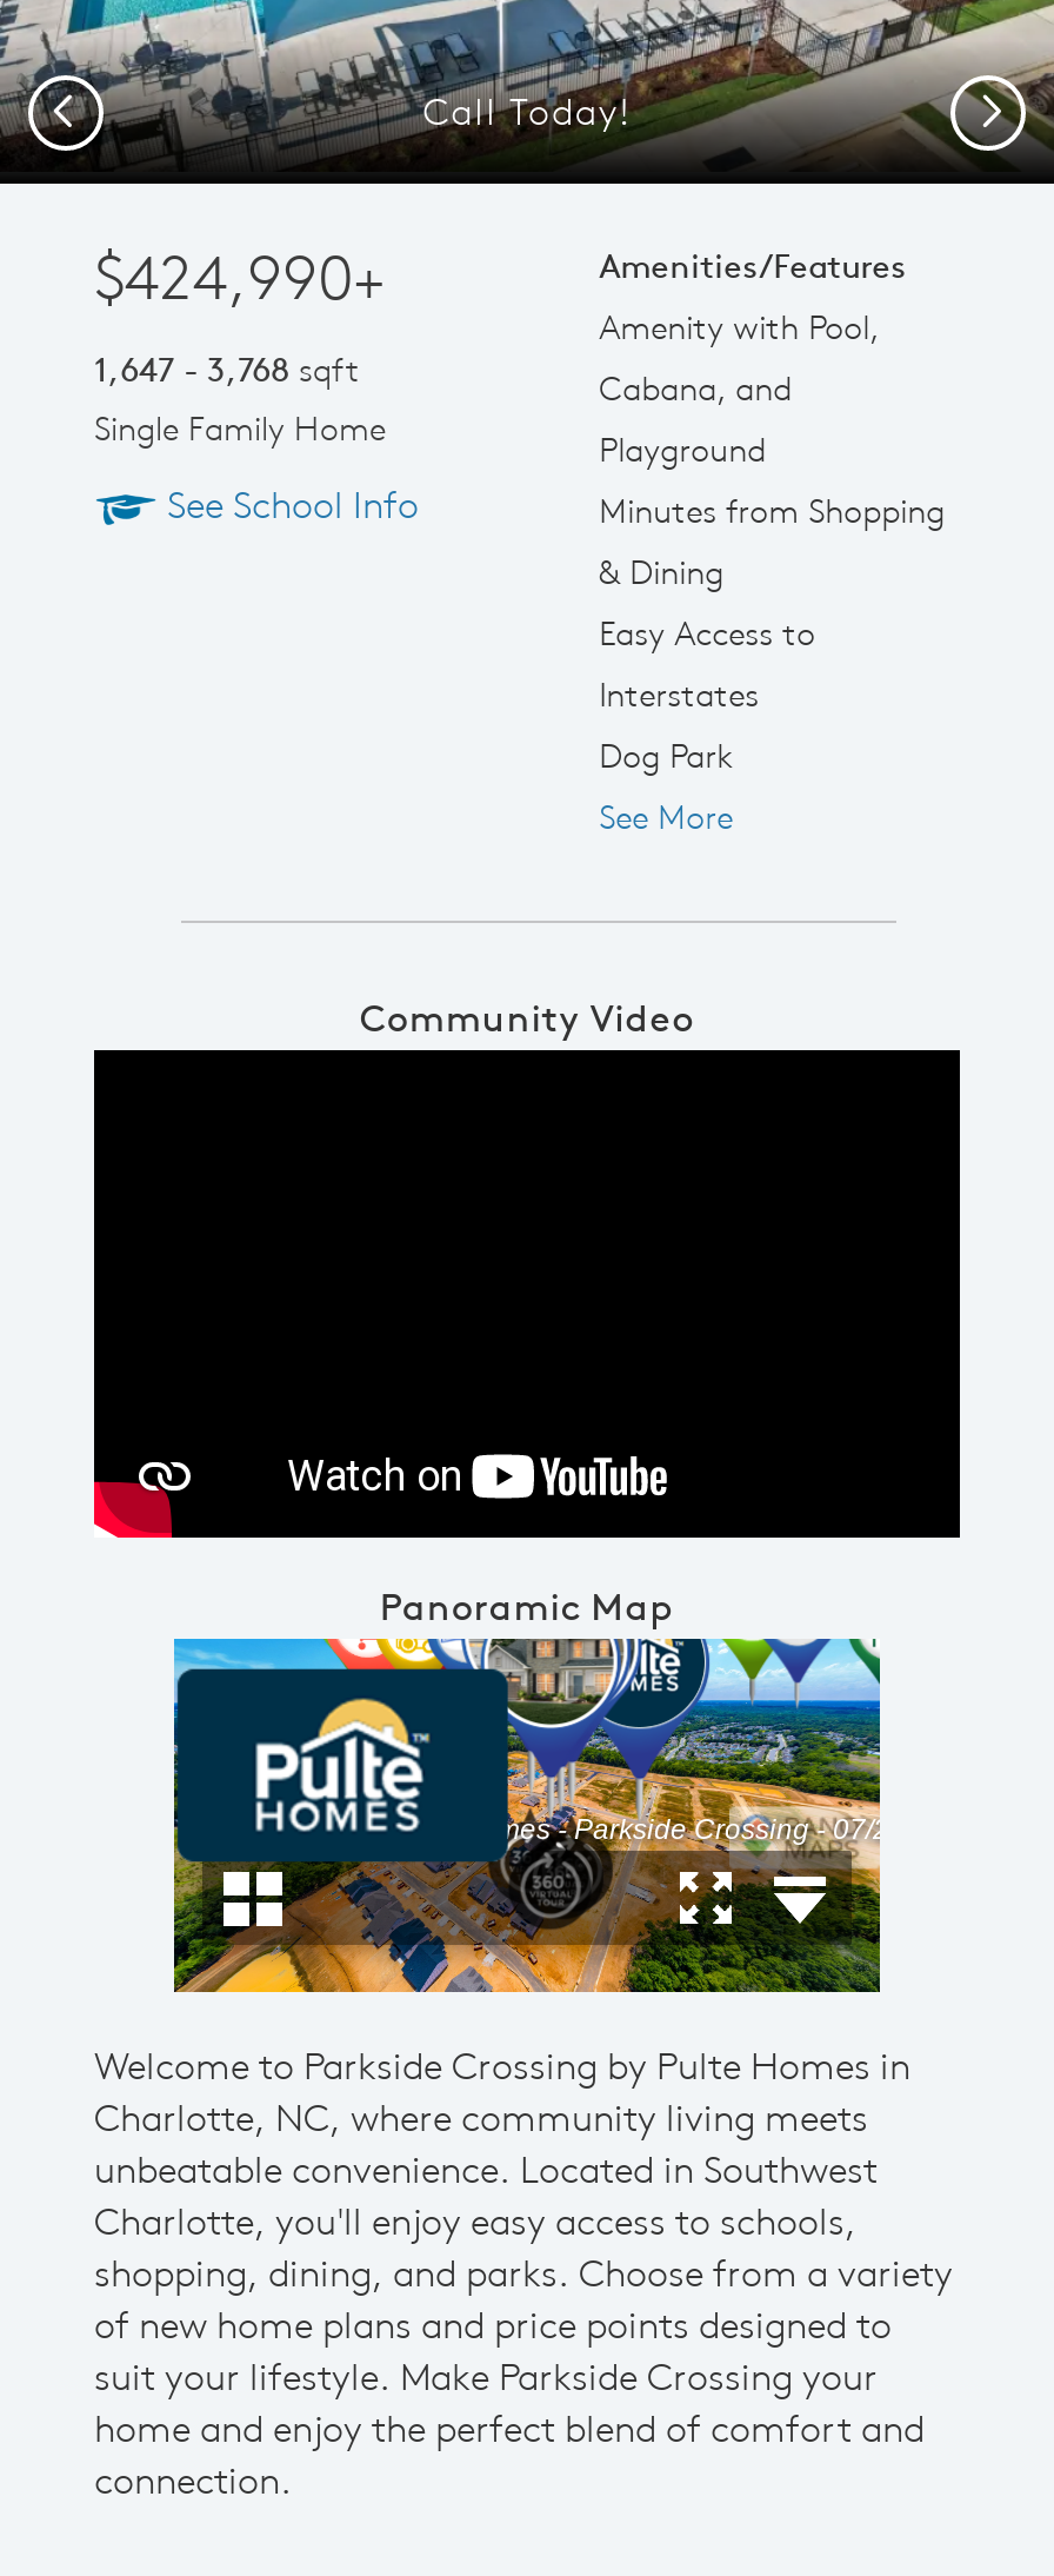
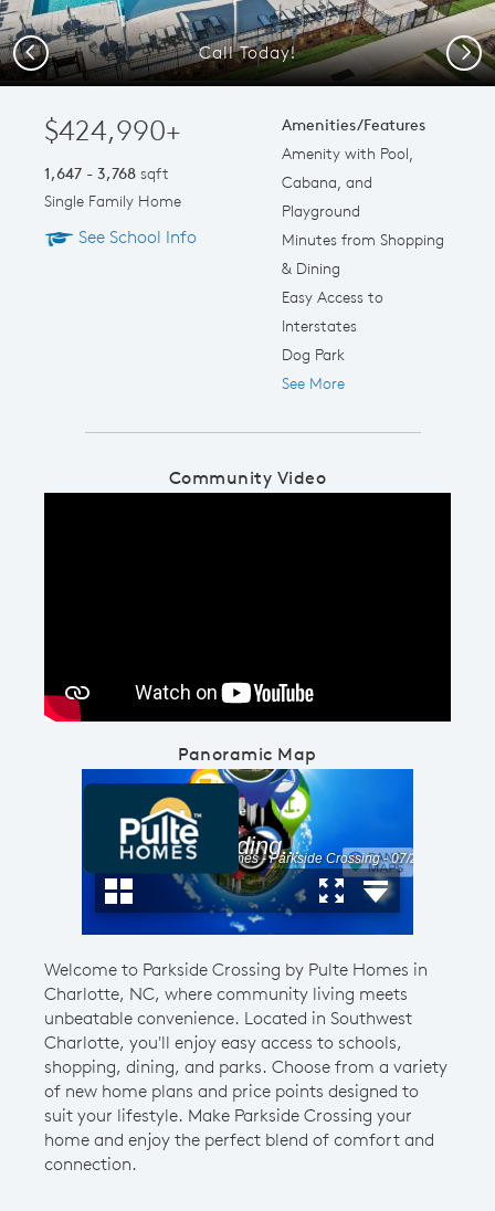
[172,1636,882,1994] [image] -> [81,768,414,936] [image]

